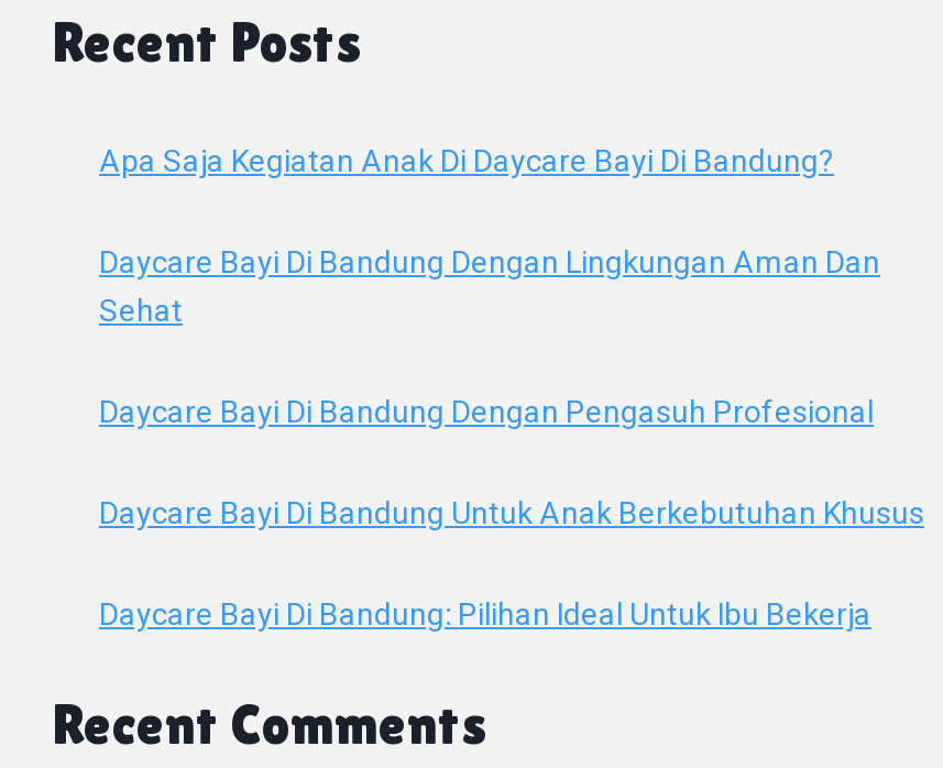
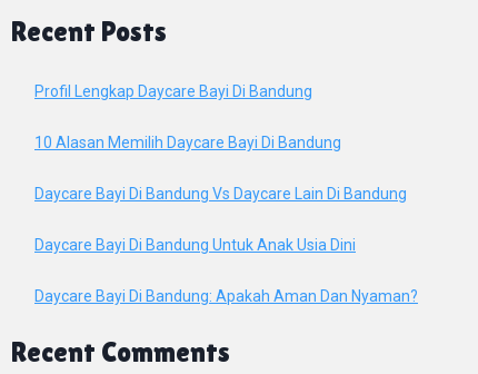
[99,143,834,179] Apa Saja Kegiatan Anak Di Daycare Bayi Di Bandung? -> [34,82,312,100] Profil Lengkap Daycare Bayi Di Bandung
[99,245,880,328] Daycare Bayi Di Bandung Dengan Lingkungan Aman Dan | Sehat -> [34,133,341,151] 10 Alasan Memilih Daycare Bayi Di Bandung
[99,394,874,430] Daycare Bayi Di Bandung Dengan Pengasuh Profesional -> [34,184,407,202] Daycare Bayi Di Bandung Vs Daycare Lain Di Bandung
[99,496,924,531] Daycare Bayi Di Bandung Untuk Anak Berkebutuhan Khusus -> [34,236,356,253] Daycare Bayi Di Bandung Untuk Anak Usia Dini
[99,597,871,632] Daycare Bayi Di Bandung: Pilihan Ideal Untuk Ibu Bekerja -> [34,287,418,305] Daycare Bayi Di Bandung: Apakah Aman Dan Nyaman?

